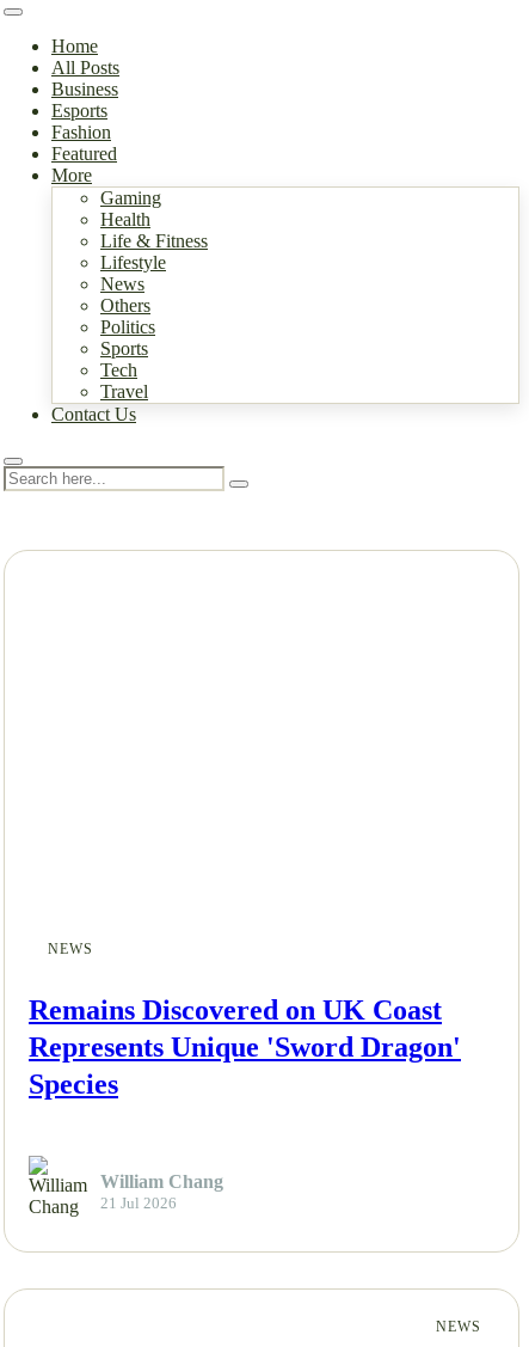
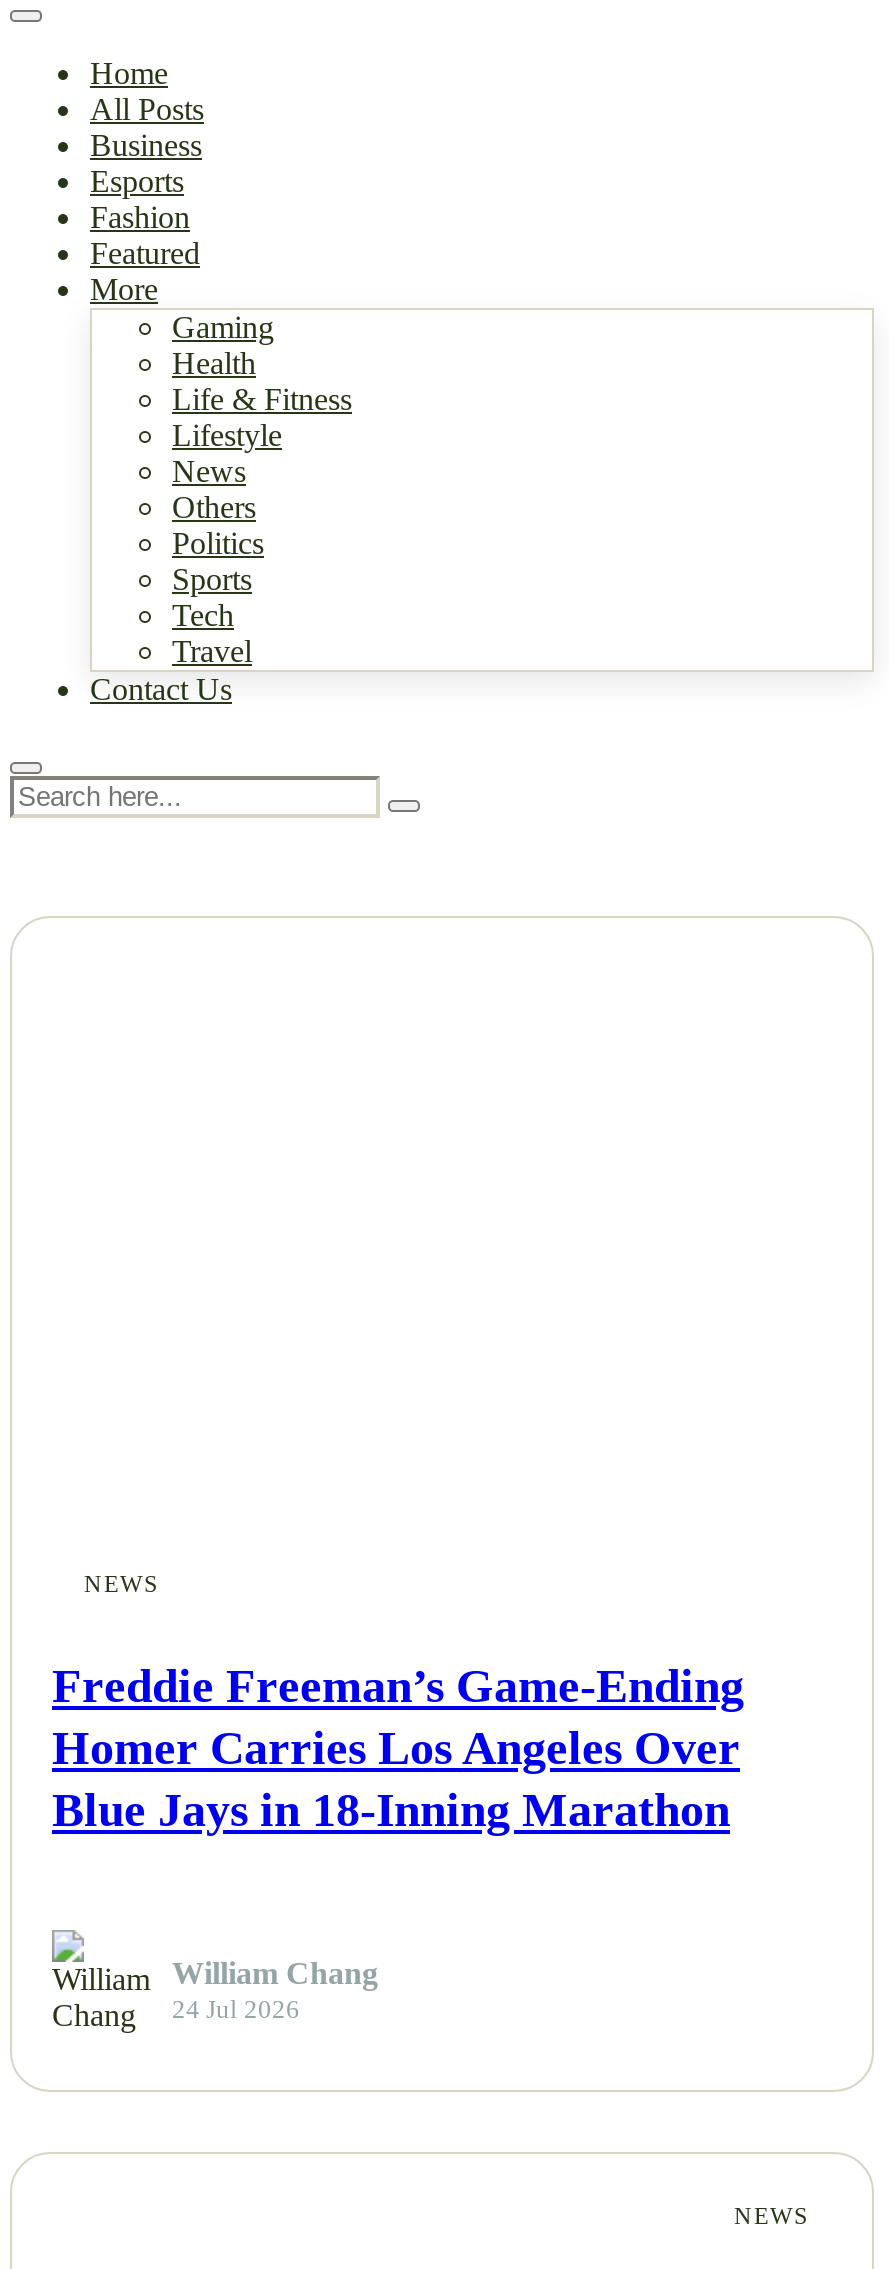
[29,994,461,1100] Remains Discovered on UK Coast | Represents Unique 'Sword Dragon' | Species -> [52,1660,744,1836] Freddie Freeman’s Game-Ending | Homer Carries Los Angeles Over | Blue Jays in 18-Inning Marathon
[100,1195,177,1211] 21 Jul 2026 -> [172,1995,300,2023] 24 Jul 2026

